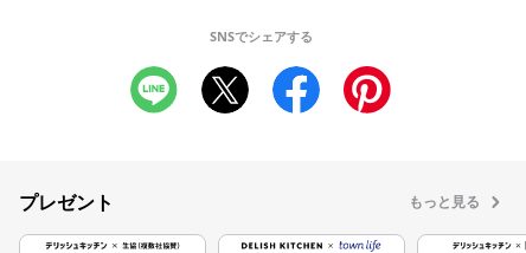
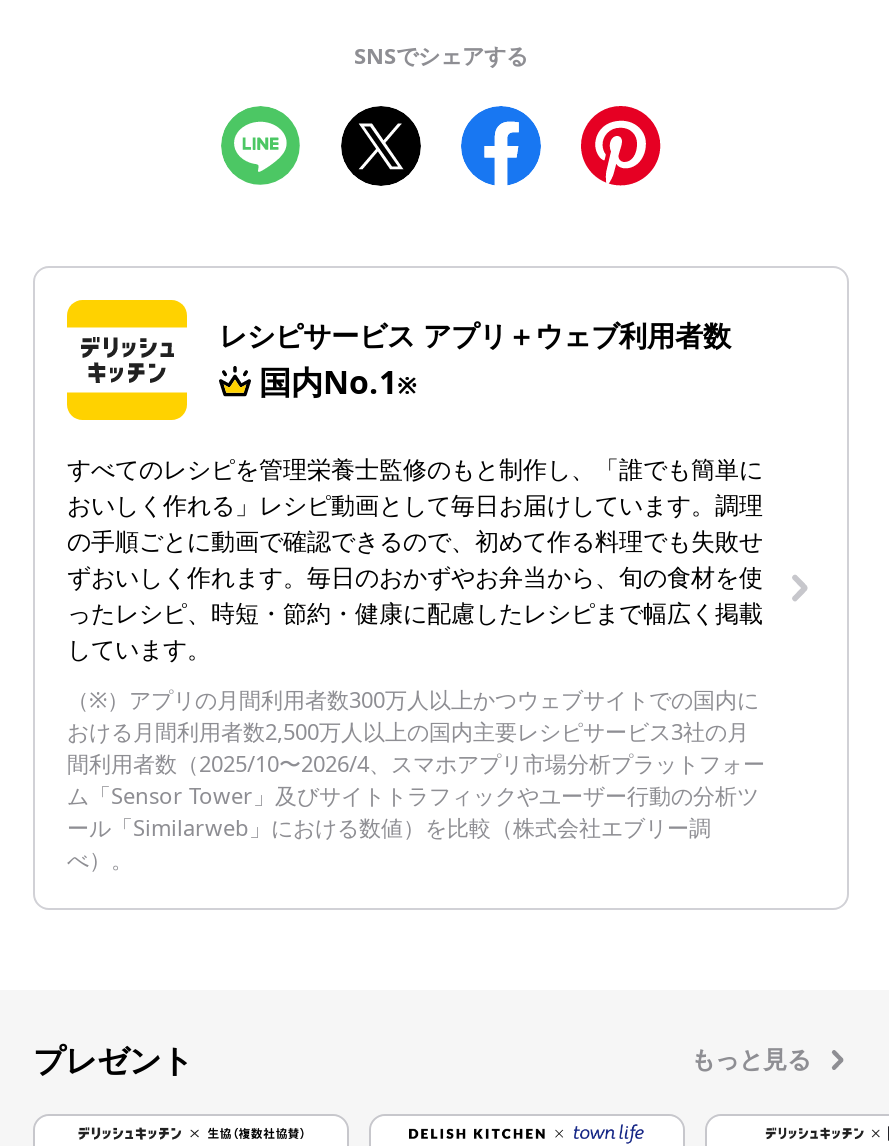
none -> [65,298,765,873] [image] | レシピサービス アプリ＋ウェブ利用者数 | 国内No.1※ | すべてのレシピを管理栄養士監修のもと制作し、「誰でも簡単に | おいしく作れる」レシピ動画として毎日お届けしています。調理 | の手順ごとに動画で確認できるので、初めて作る料理でも失敗せ | ずおいしく作れます。毎日のおかずやお弁当から、旬の食材を使 | ったレシピ、時短・節約・健康に配慮したレシピまで幅広く掲載 | しています。 | （※）アプリの月間利用者数300万人以上かつウェブサイトでの国内に | おける月間利用者数2,500万人以上の国内主要レシピサービス3社の月 | 間利用者数（2025/10〜2026/4、スマホアプリ市場分析プラットフォー | ム「Sensor Tower」及びサイトトラフィックやユーザー行動の分析ツ | ール「Similarweb」における数値）を比較（株式会社エブリー調 | べ）。

